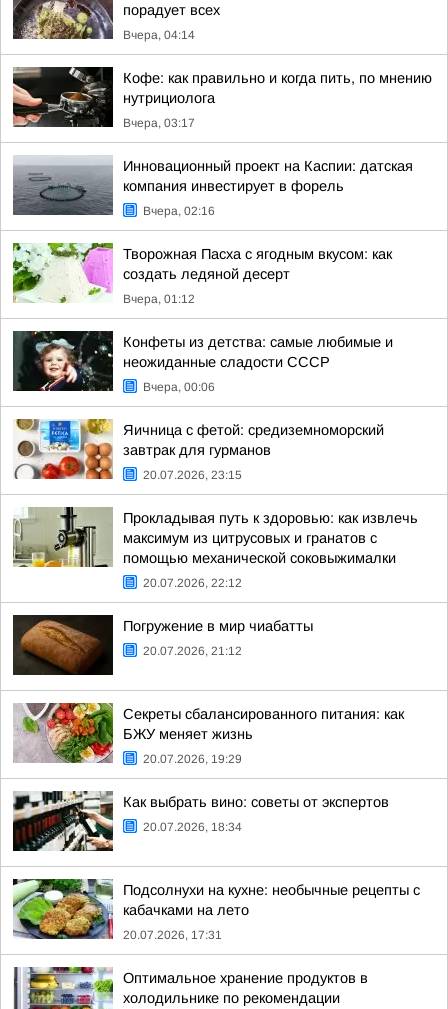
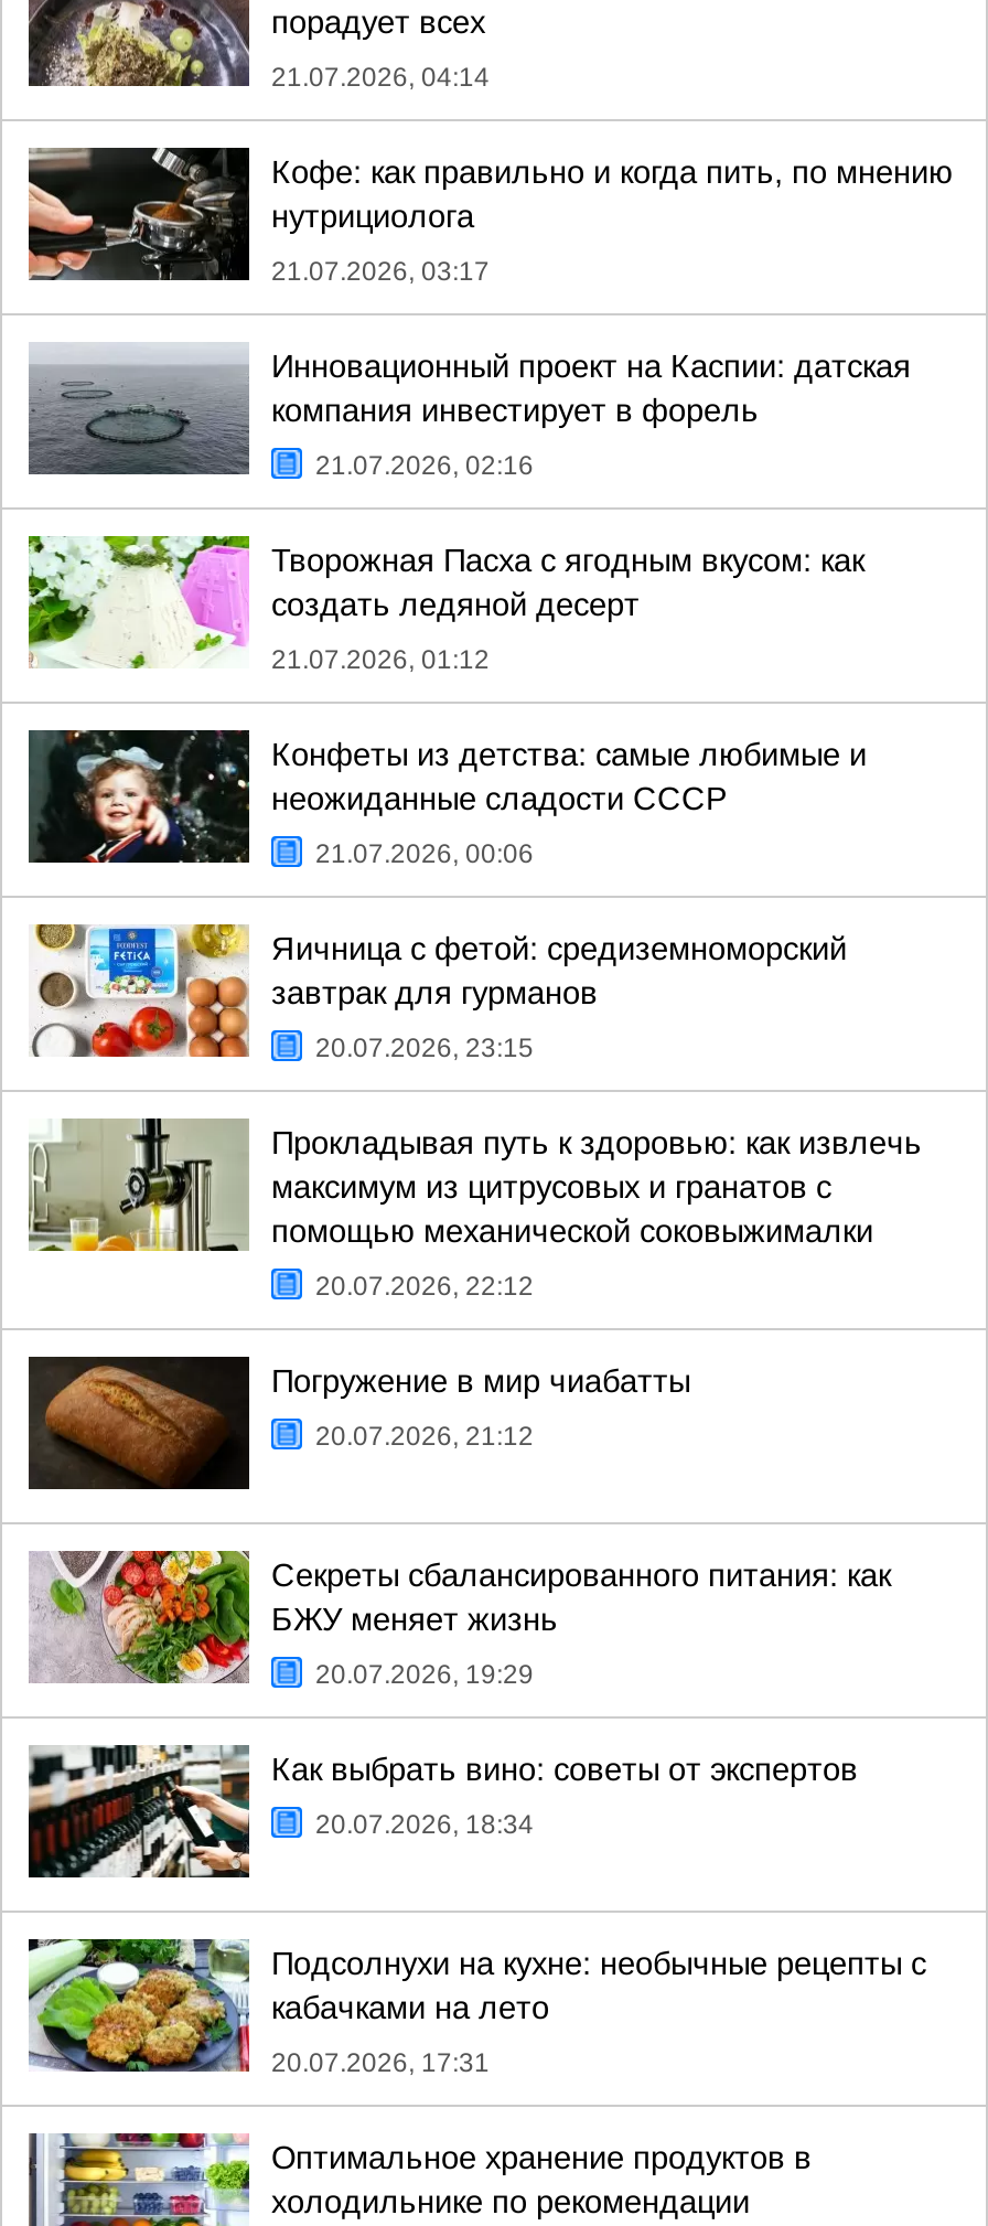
[123,28,195,42] Вчера, 04:14 -> [271,62,490,93] 21.07.2026, 04:14
[123,116,195,130] Вчера, 03:17 -> [271,256,490,287] 21.07.2026, 03:17
[143,204,215,218] Вчера, 02:16 -> [315,450,534,481] 21.07.2026, 02:16
[123,292,195,306] Вчера, 01:12 -> [271,644,490,675] 21.07.2026, 01:12
[143,380,215,394] Вчера, 00:06 -> [315,838,534,869] 21.07.2026, 00:06

